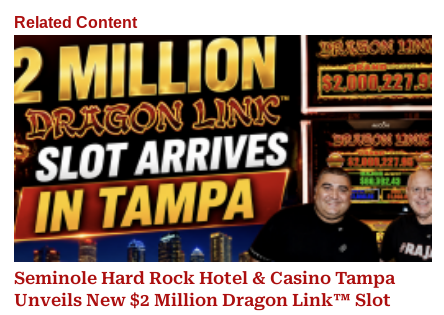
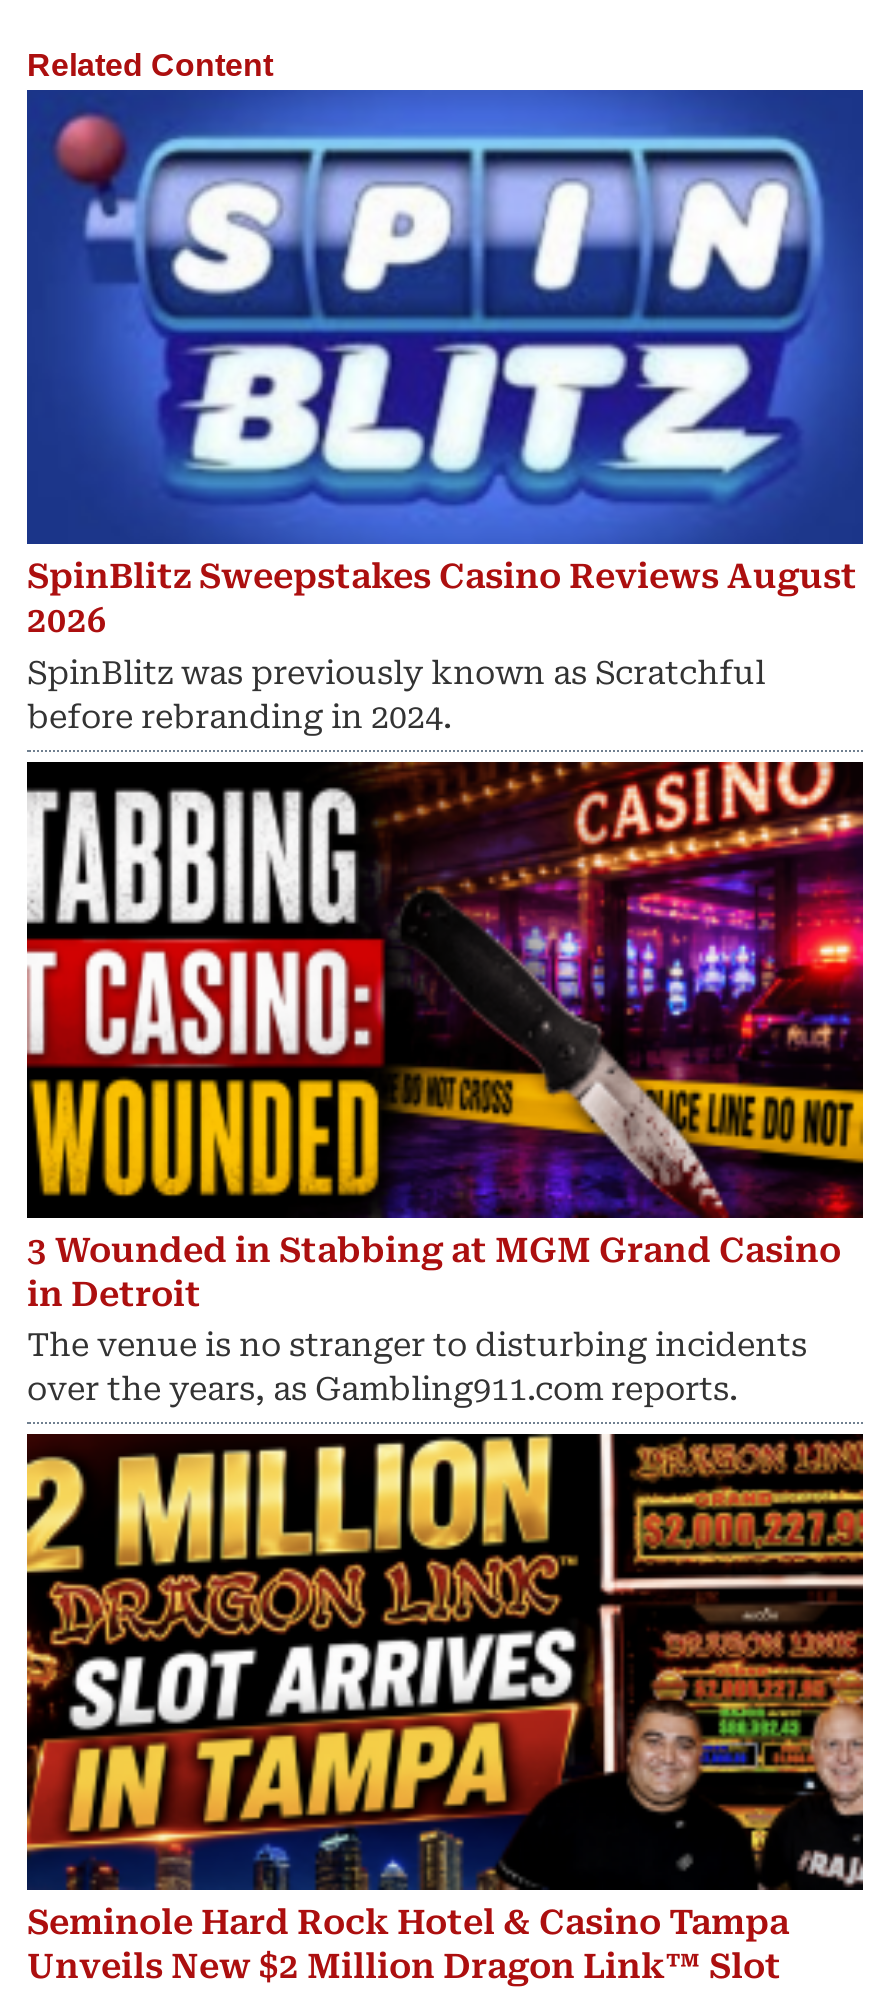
none -> [25,88,865,736] [image] | SpinBlitz Sweepstakes Casino Reviews August | 2026 | SpinBlitz was previously known as Scratchful | before rebranding in 2024.
none -> [25,760,865,1409] [image] | 3 Wounded in Stabbing at MGM Grand Casino | in Detroit | The venue is no stranger to disturbing incidents | over the years, as Gambling911.com reports.

